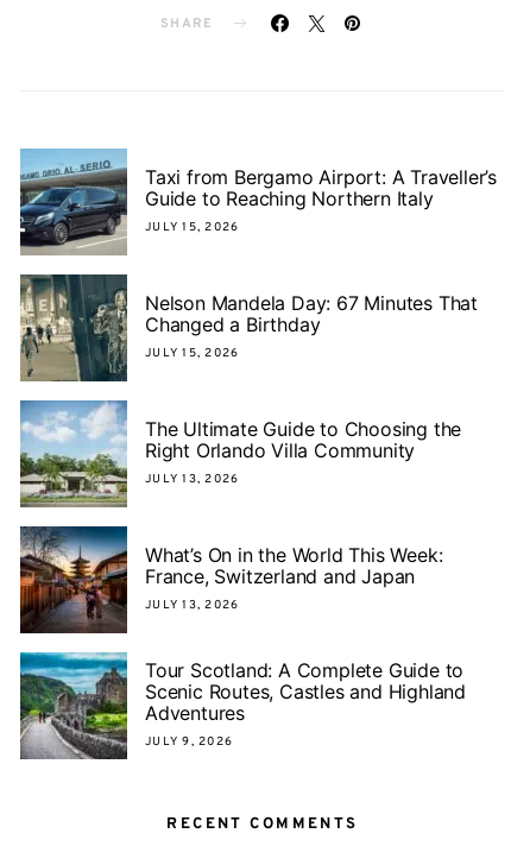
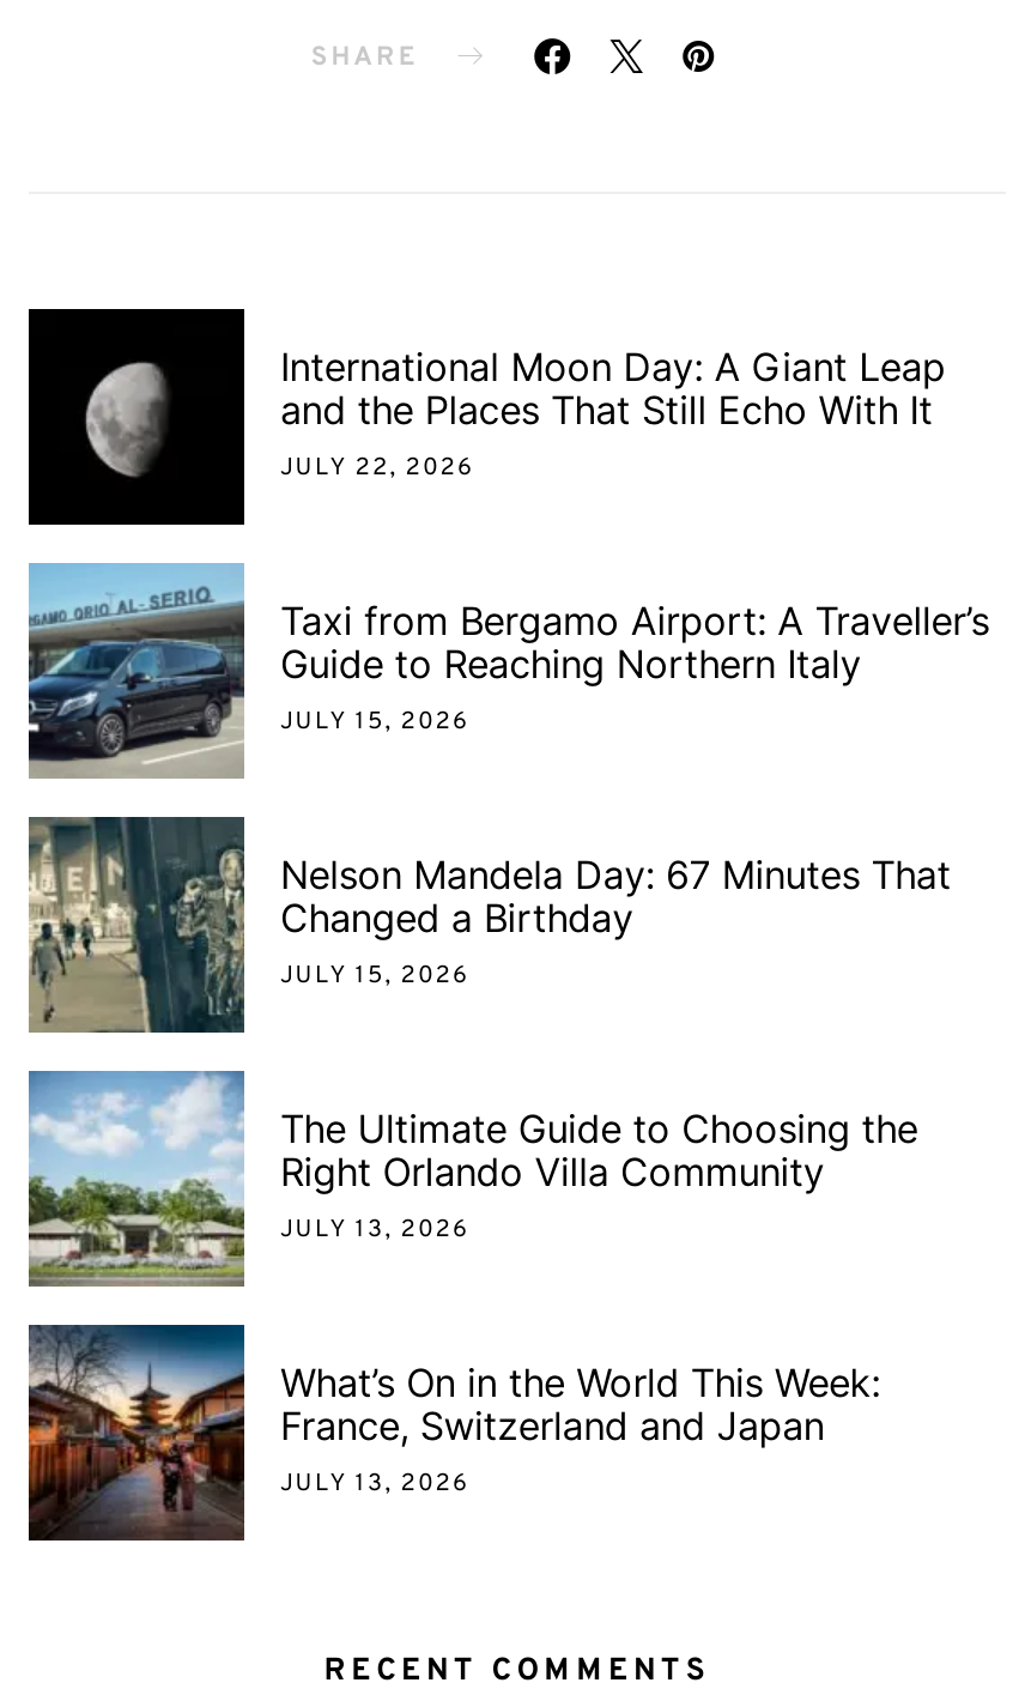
none -> [26,307,945,525] [image] | International Moon Day: A Giant Leap | and the Places That Still Echo With It | JULY 22, 2026
moved [18,153,497,613] -> [24,573,989,1500]: [image] | Taxi from Bergamo Airport: A Traveller’s | Guide to Reaching Northern Italy | ... | France, Switzerland and Japan | JULY 13, 2026
[19,651,466,760] [image] | Tour Scotland: A Complete Guide to | Scenic Routes, Castles and Highland | Adventures | JULY 9, 2026 -> none

